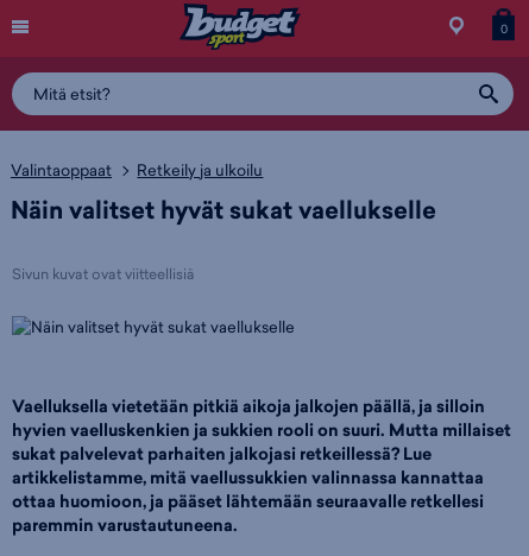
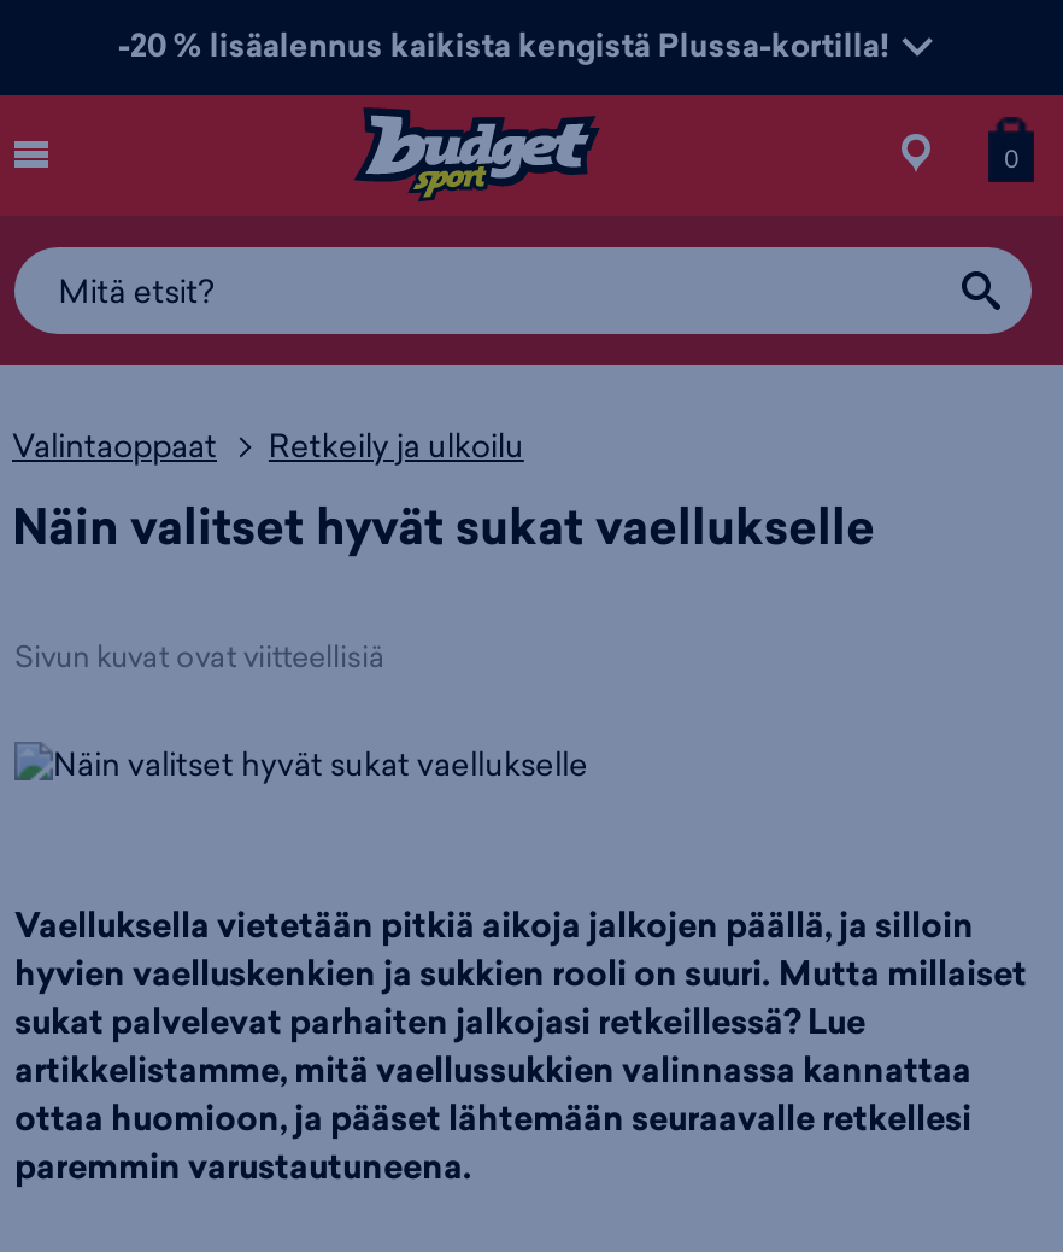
none -> [118,22,896,68] -20 % lisäalennus kaikista kengistä Plussa-kortilla!

